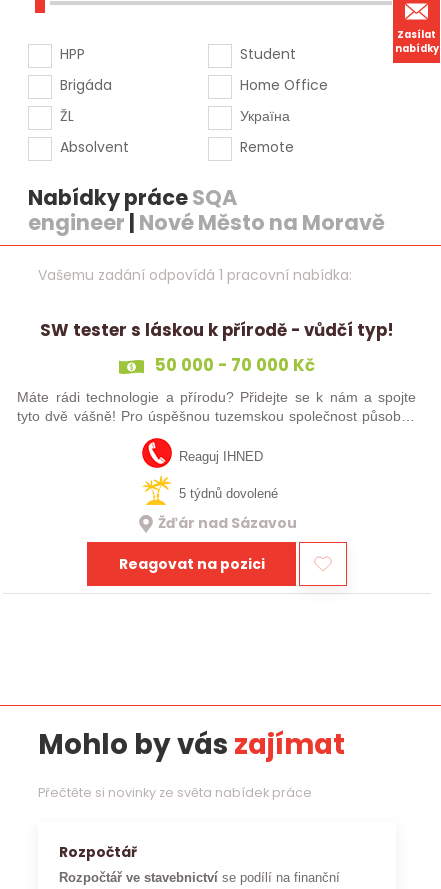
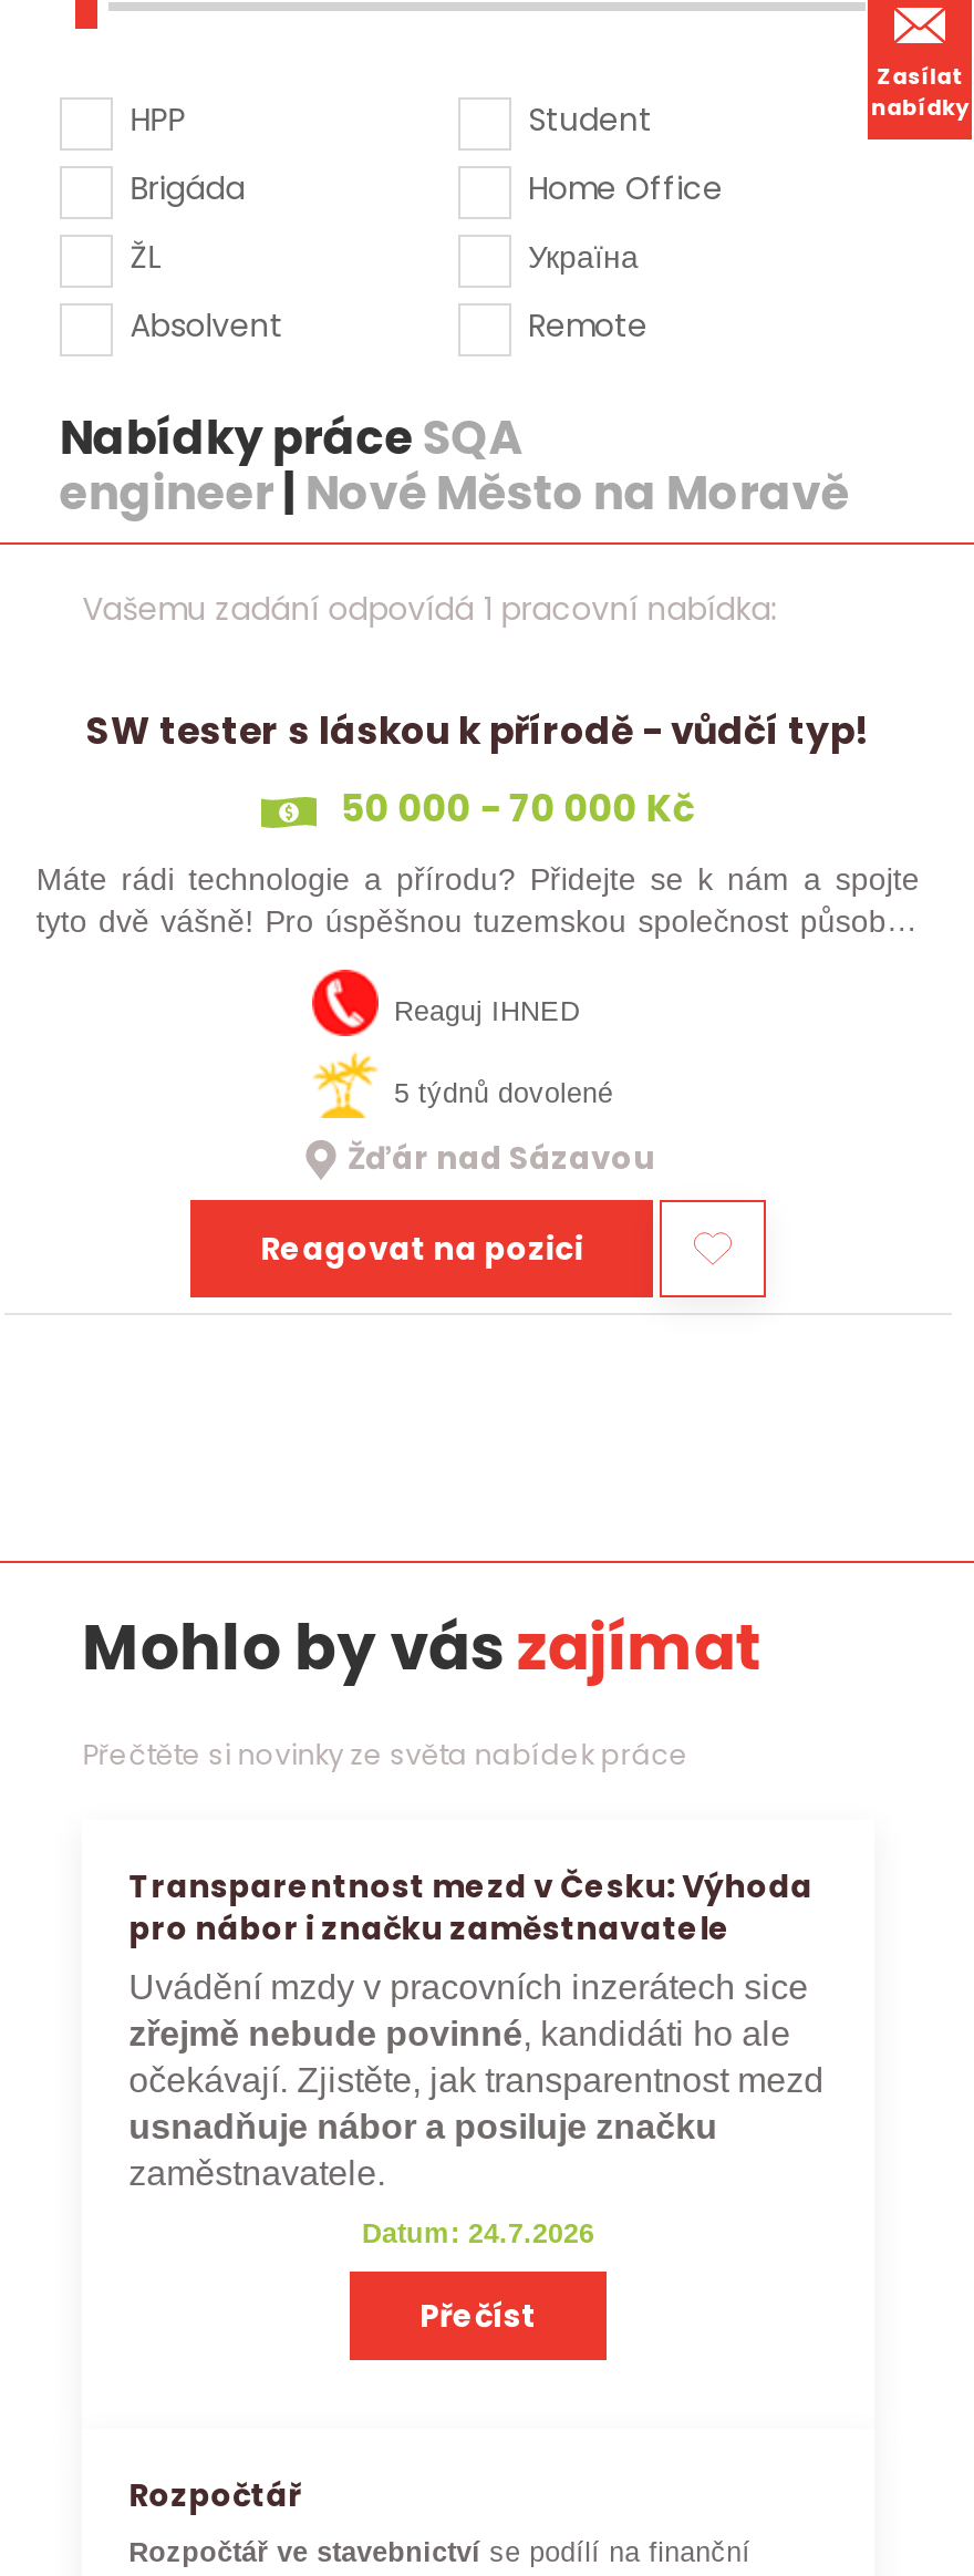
none -> [129,1864,824,2338] Transparentnost mezd v Česku: Výhoda | pro nábor i značku zaměstnavatele | Uvádění mzdy v pracovních inzerátech sice | zřejmě nebude povinné, kandidáti ho ale | očekávají. Zjistěte, jak transparentnost mezd | usnadňuje nábor a posiluje značku | zaměstnavatele. | Datum: 24.7.2026 | Přečíst

